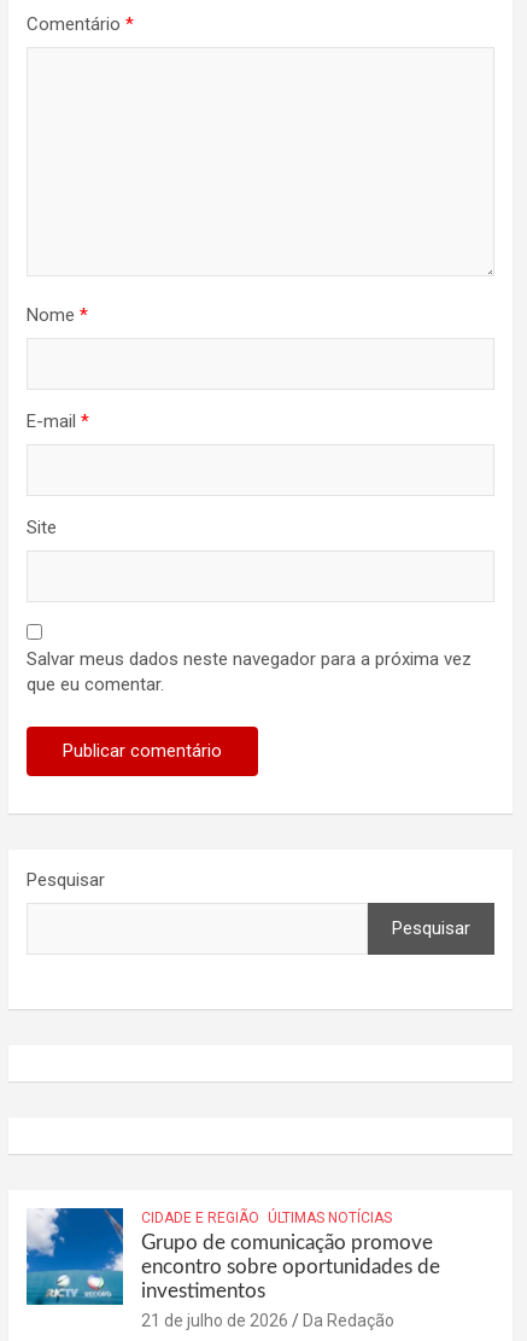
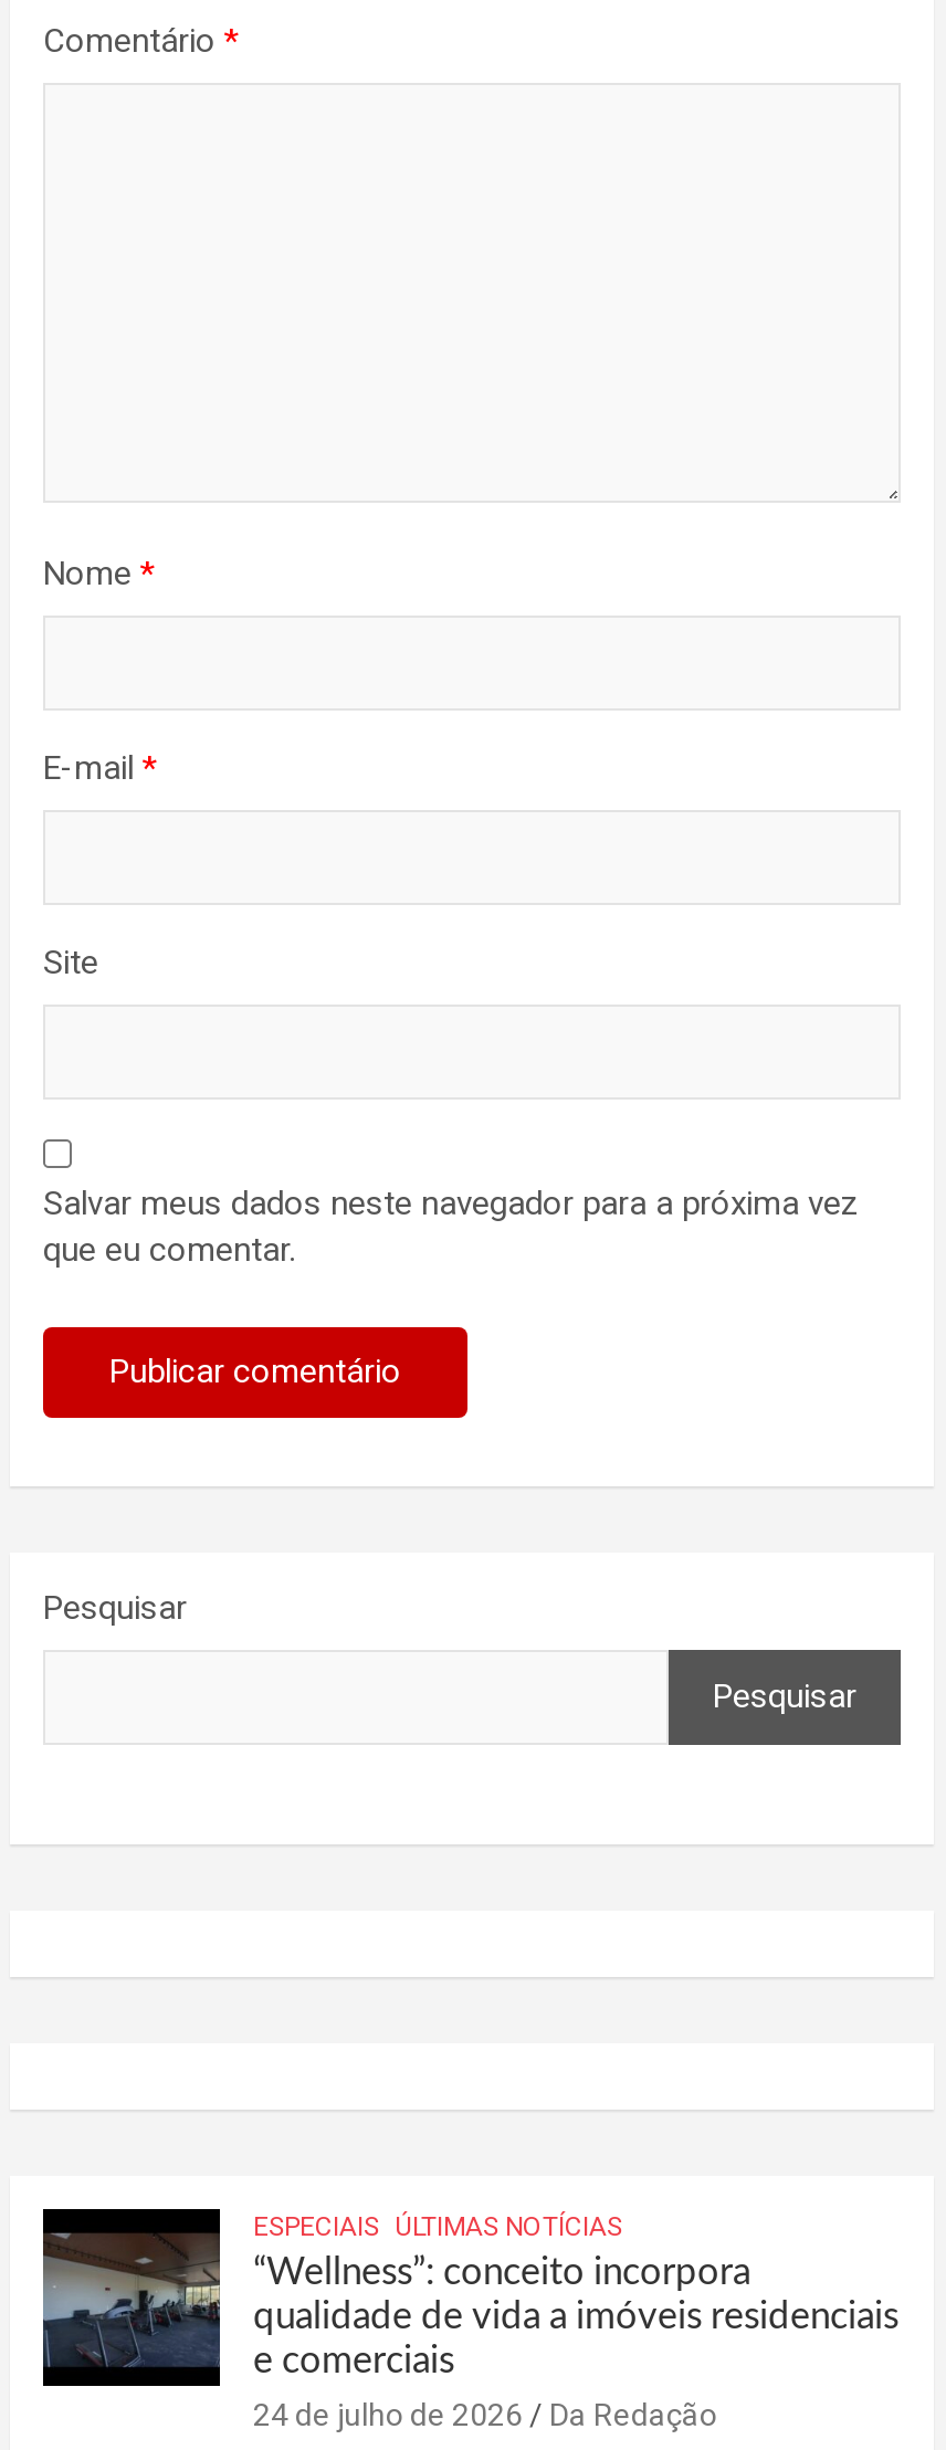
[25,1207,440,1306] [image] | CIDADE E REGIÃO ÚLTIMAS NOTÍCIAS | Grupo de comunicação promove | encontro sobre oportunidades de | investimentos -> [41,2207,898,2388] [image] | ESPECIAIS ÚLTIMAS NOTÍCIAS | “Wellness”: conceito incorpora | qualidade de vida a imóveis residenciais | e comerciais
[141,1311,394,1330] 21 de julho de 2026 Da Redação -> [253,2397,717,2432] 24 de julho de 2026 Da Redação

